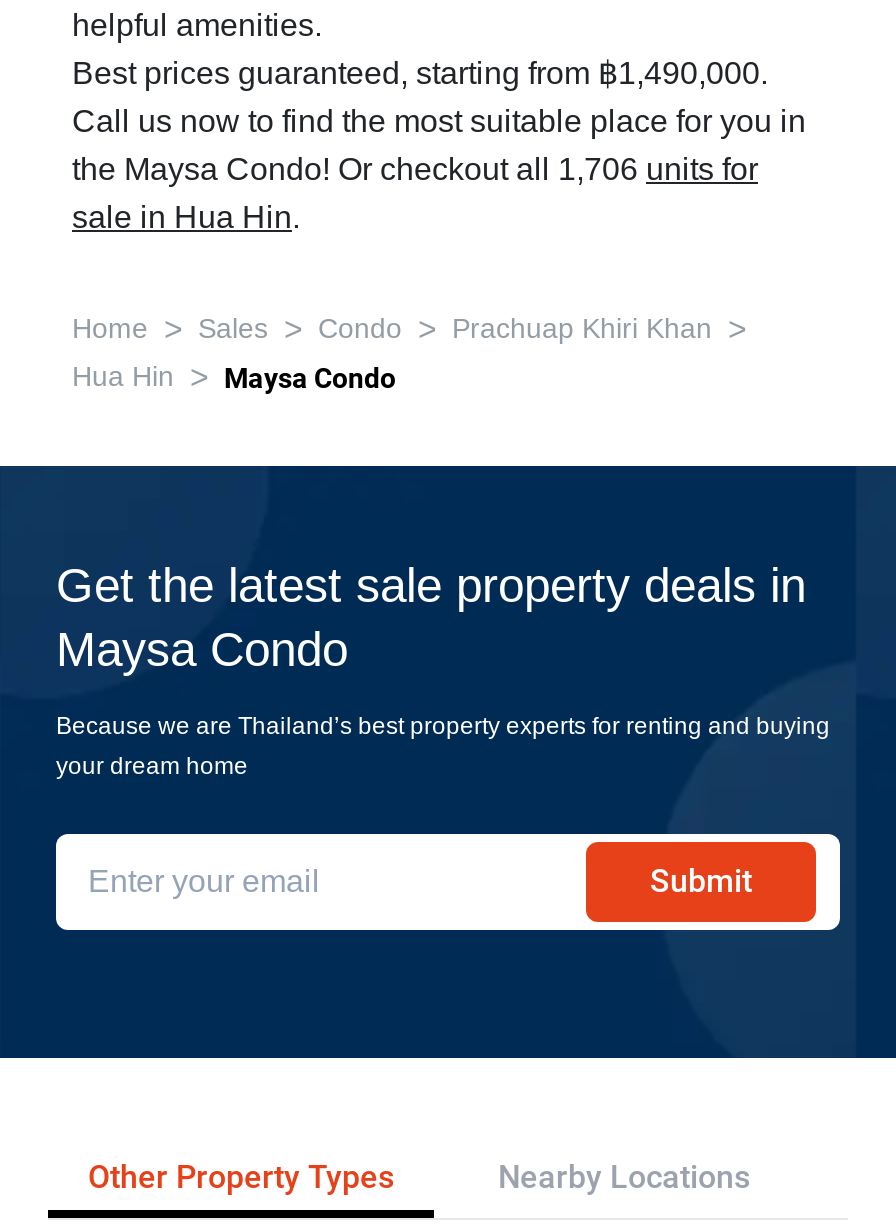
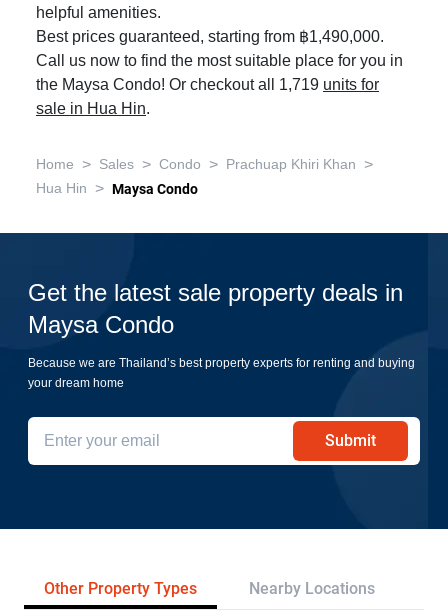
[72,150,758,190] the Maysa Condo! Or checkout all 1,706 units for -> [36,75,379,95] the Maysa Condo! Or checkout all 1,719 units for

